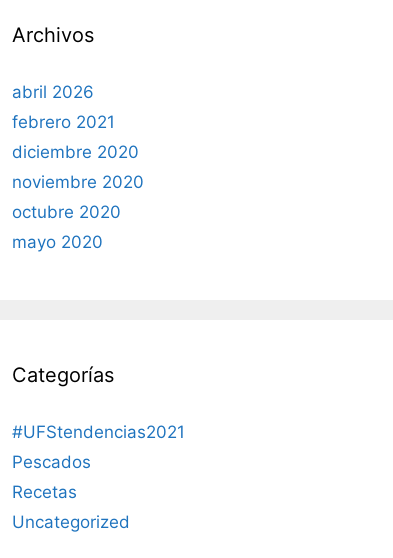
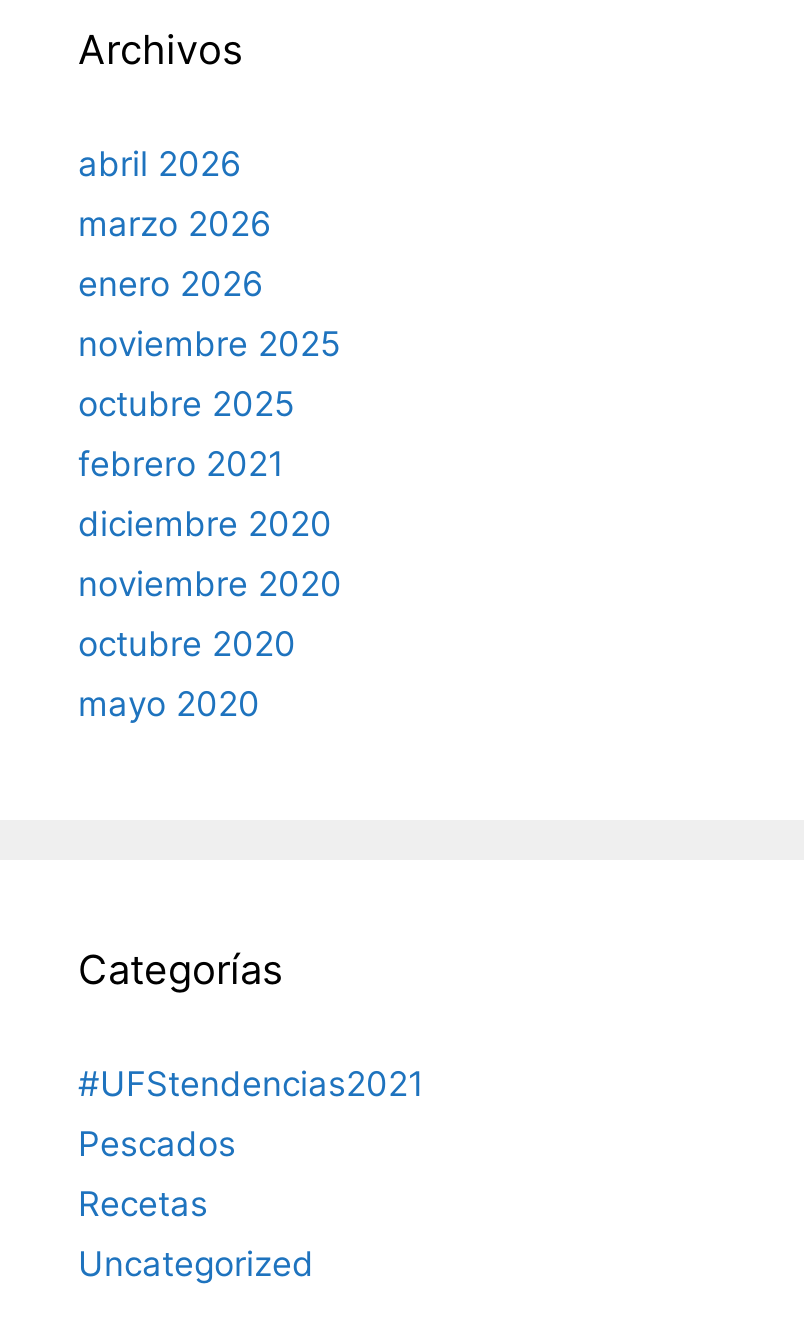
none -> [78,204,340,424] marzo 2026 | enero 2026 | noviembre 2025 | octubre 2025

